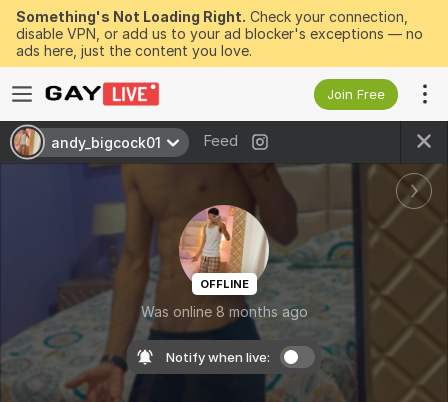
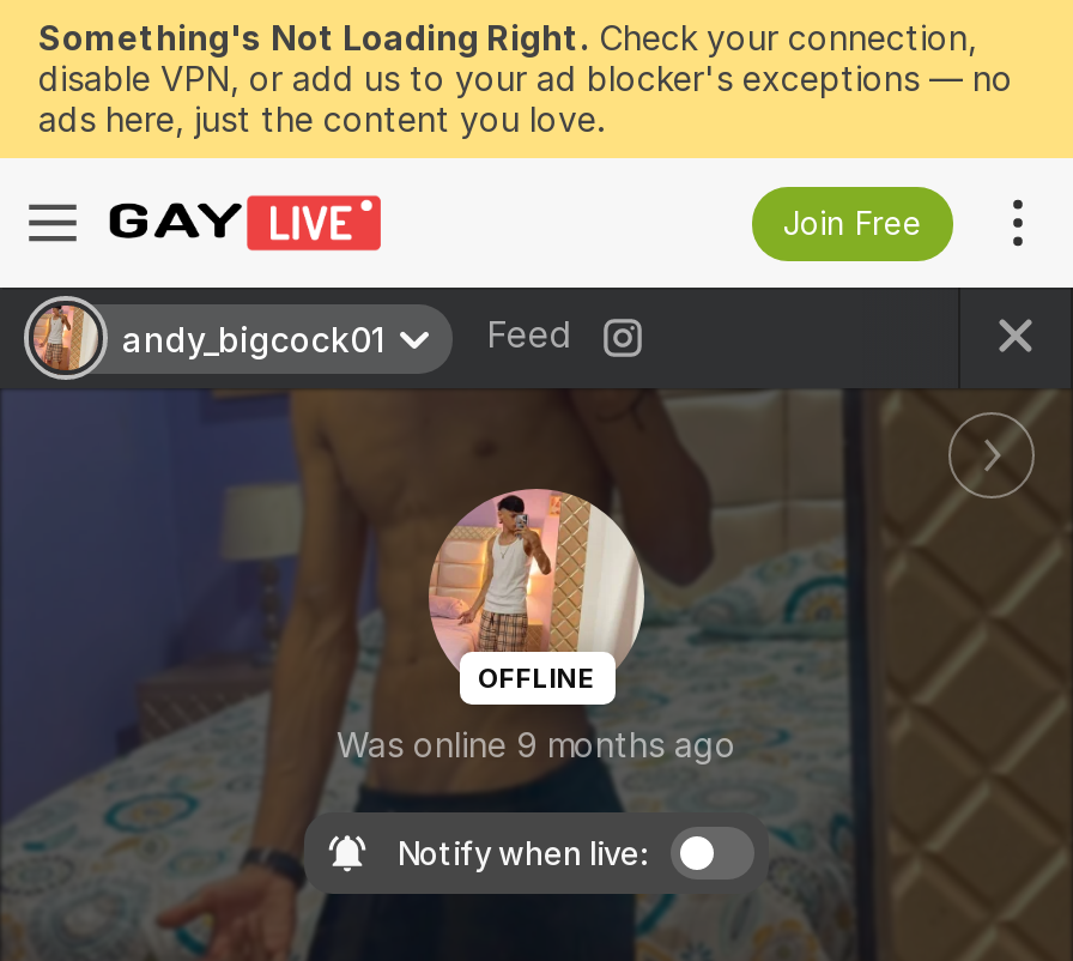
[140,302,307,319] Was online 8 months ago -> [337,723,736,763] Was online 9 months ago

